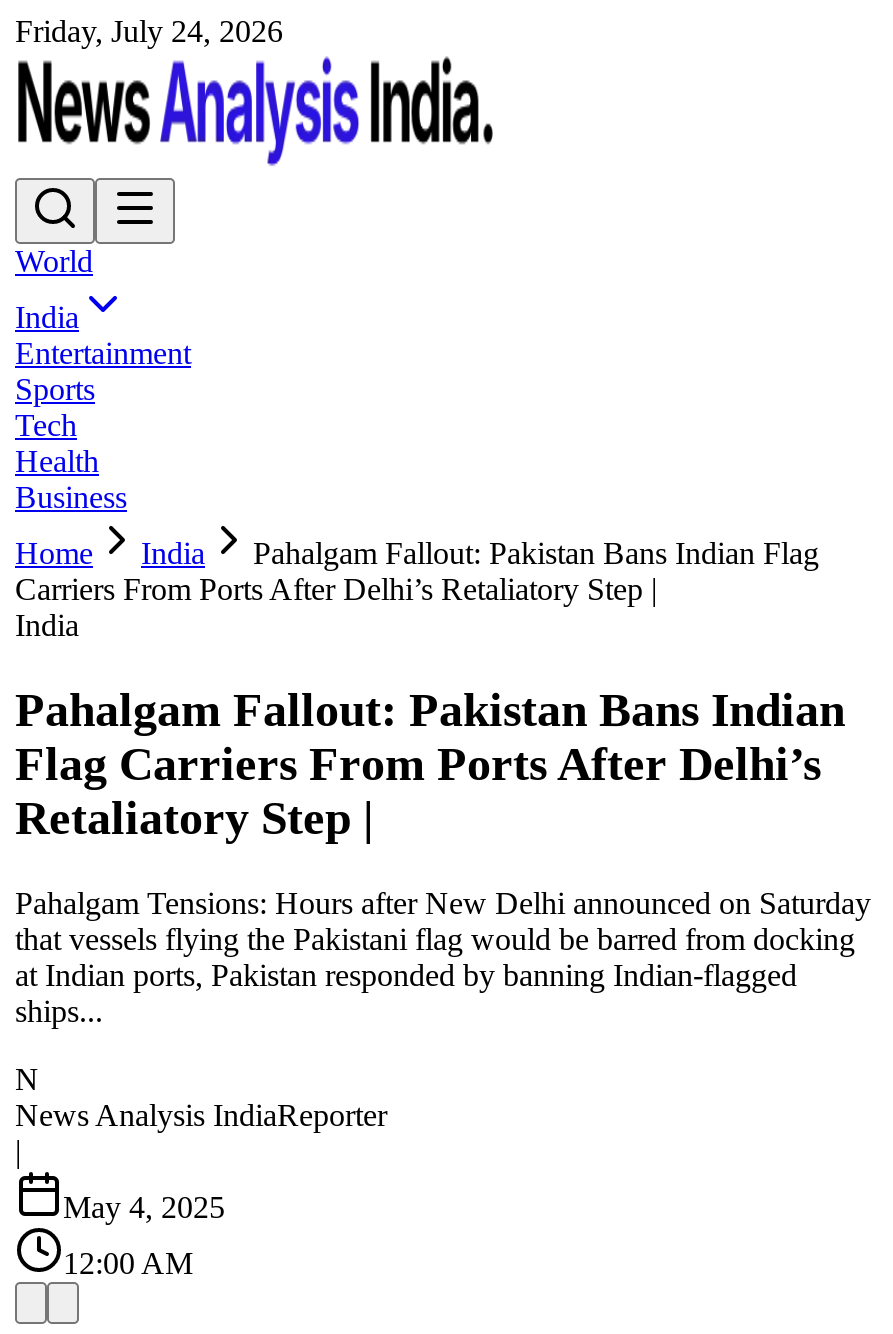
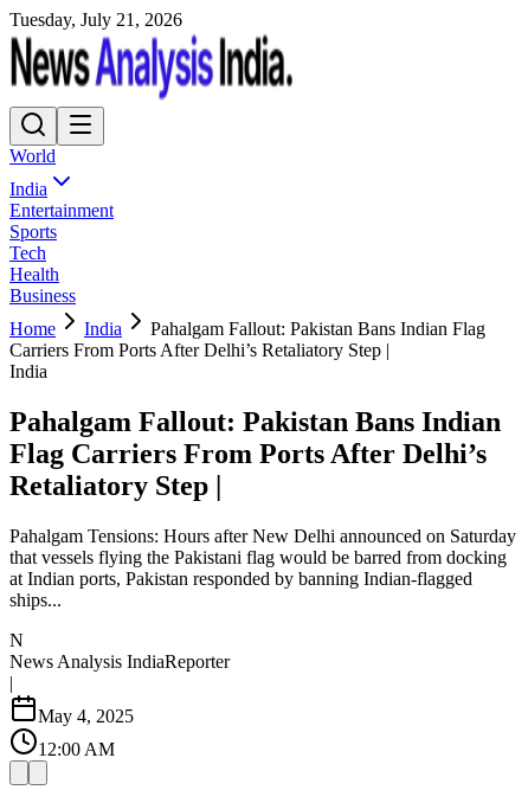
[15,14,283,48] Friday, July 24, 2026 -> [9,9,182,30] Tuesday, July 21, 2026

